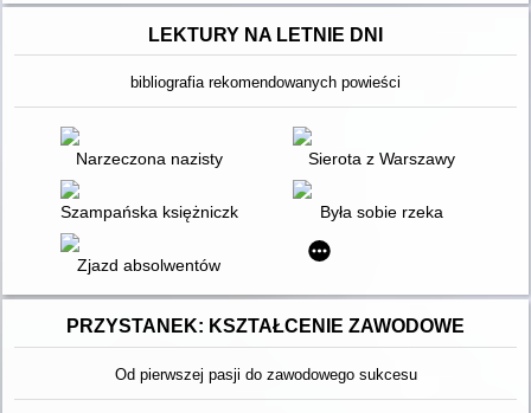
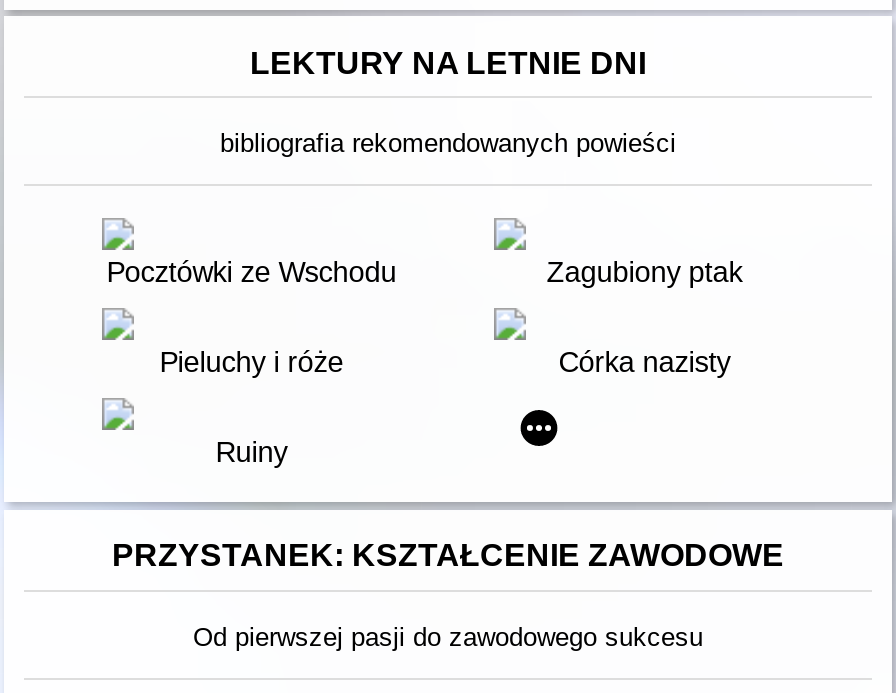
[76,149,455,168] Narzeczona nazisty | Sierota z Warszawy -> [107,256,742,288] Pocztówki ze Wschodu | Zagubiony ptak
[60,203,444,222] Szampańska księżniczka | Była sobie rzeka -> [160,346,730,378] Pieluchy i róże | Córka nazisty
[77,256,221,275] Zjazd absolwentów -> [216,436,288,468] Ruiny

